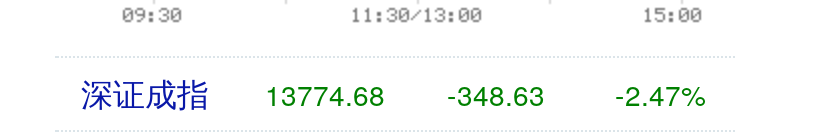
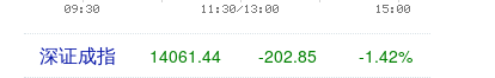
[265,74,385,114] 13774.68 -> [149,43,221,67] 14061.44
[447,74,545,114] -348.63 -> [258,43,317,67] -202.85
[615,74,705,114] -2.47% -> [359,43,412,67] -1.42%

